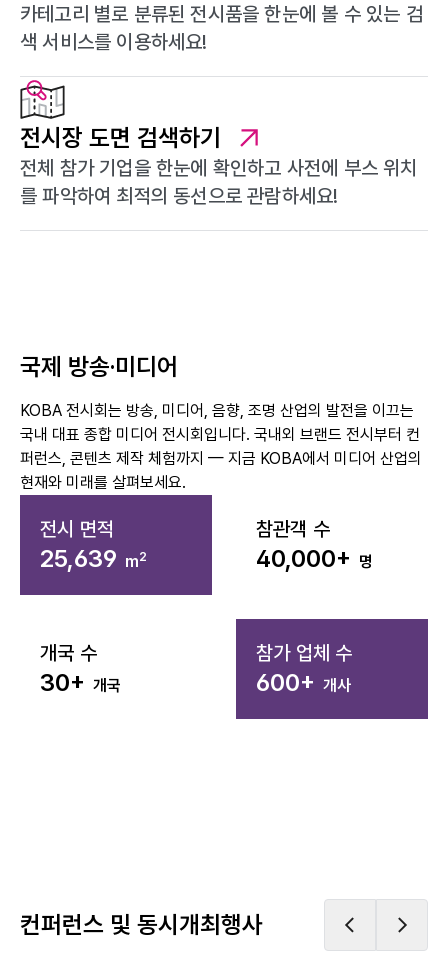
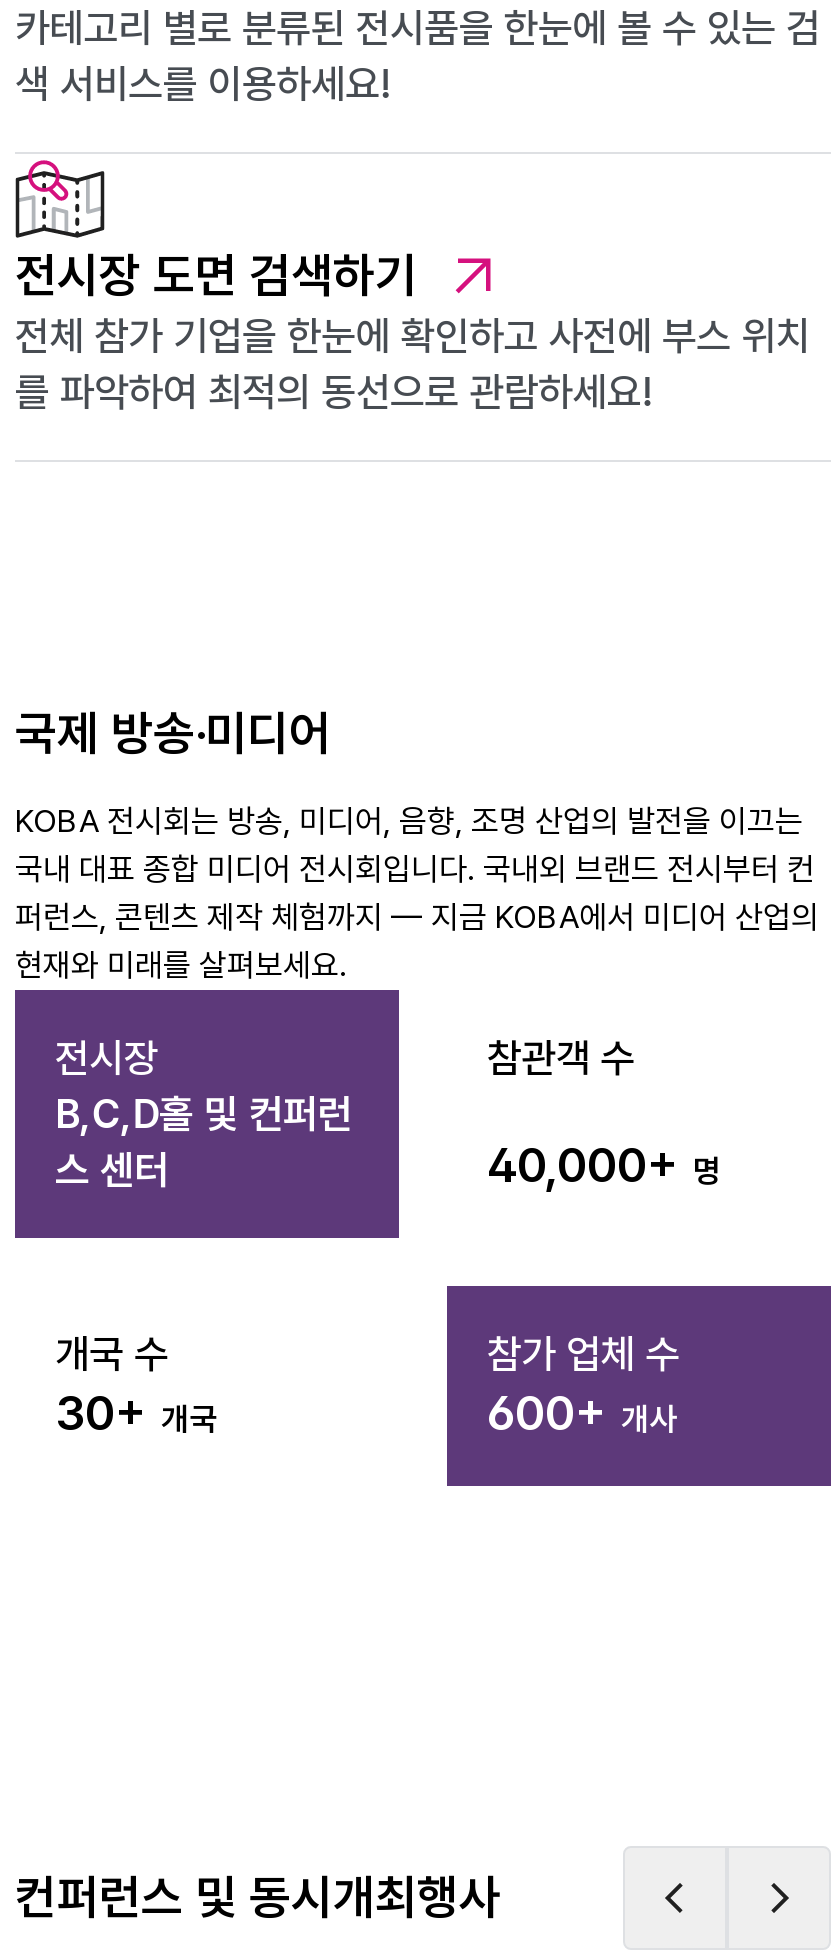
[40,517,147,573] 전시 면적 | 25,639 m2 -> [55,1034,352,1194] 전시장 | B,C,D홀 및 컨퍼런 | 스 센터

